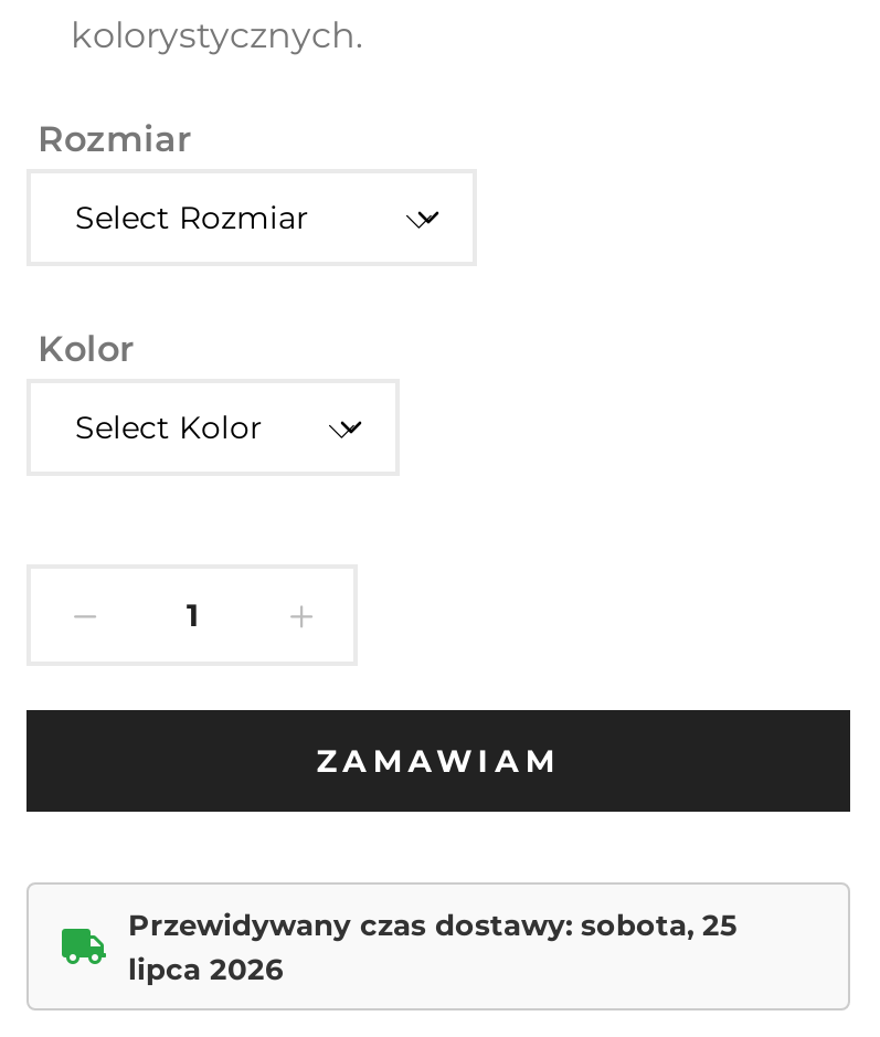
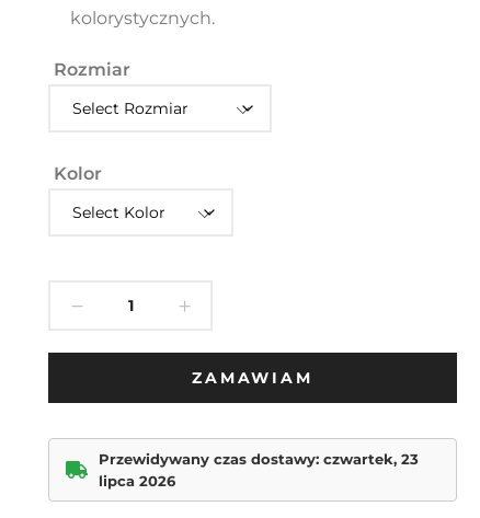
[128,907,738,942] Przewidywany czas dostawy: sobota, 25 -> [99,450,419,468] Przewidywany czas dostawy: czwartek, 23

